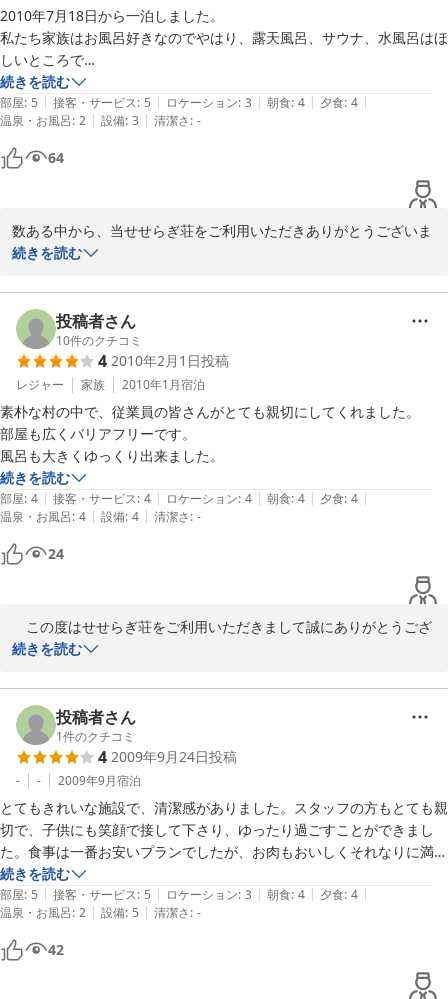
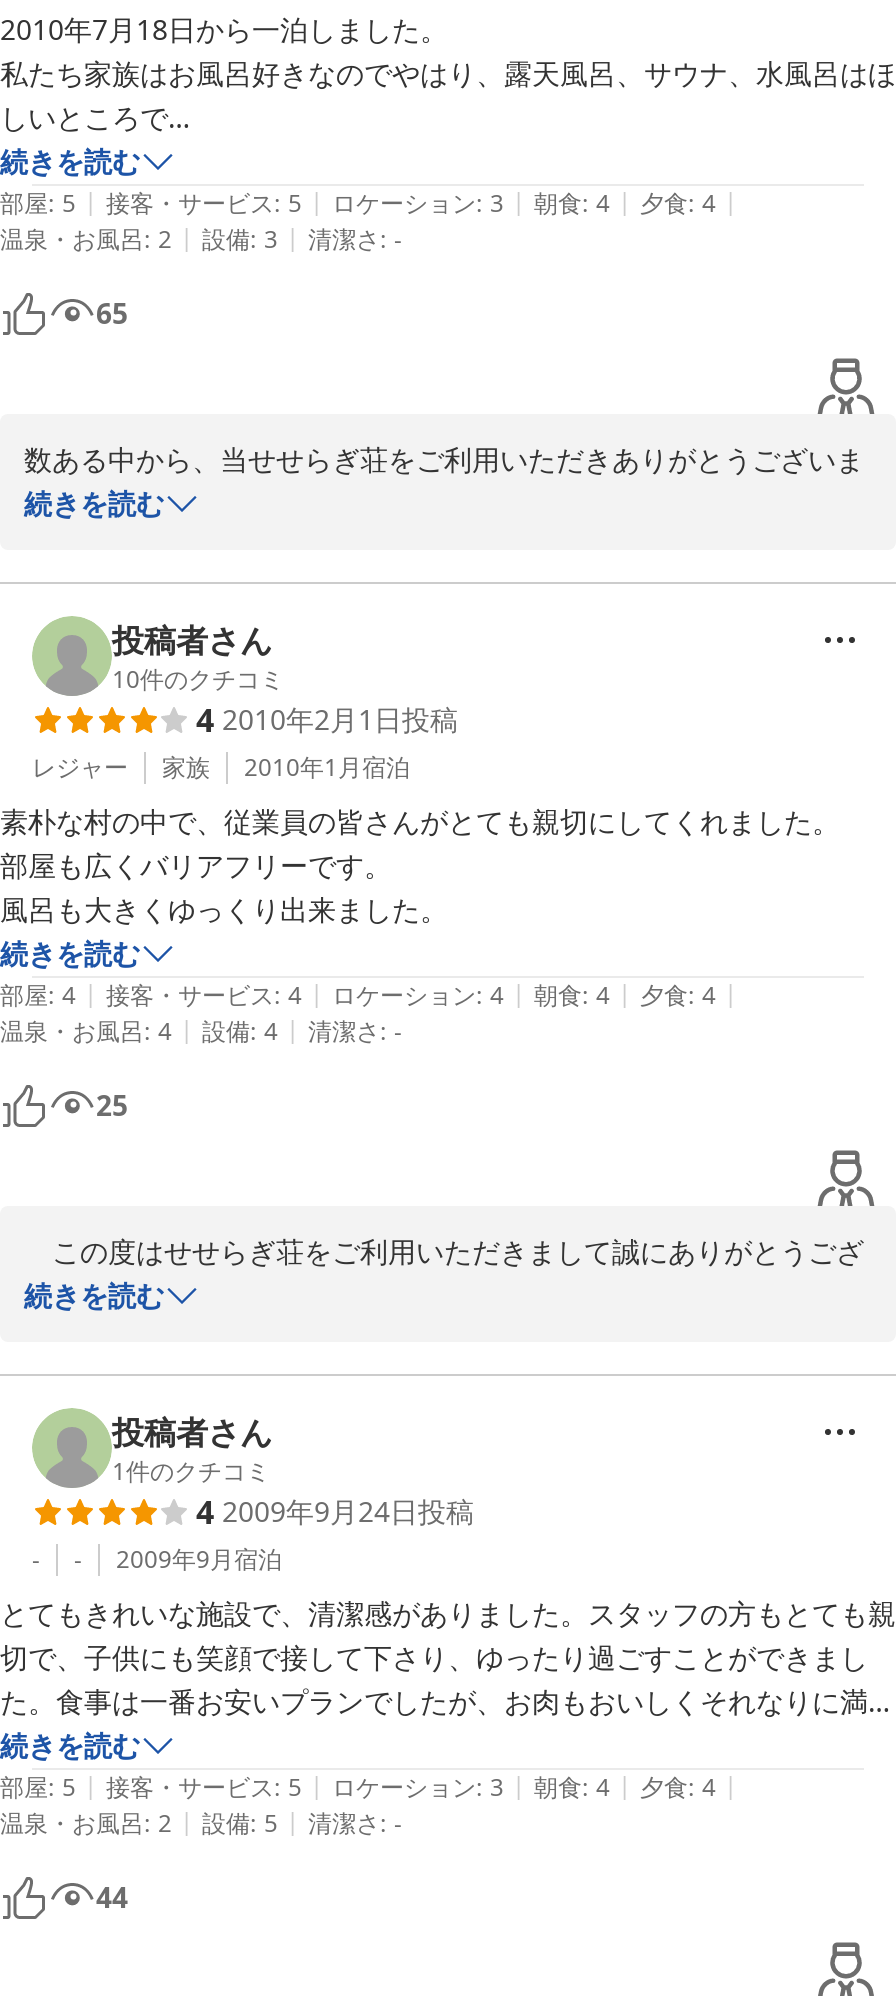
[48,148,64,167] 64 -> [96,294,128,332] 65
[48,544,64,563] 24 -> [96,1086,128,1124] 25
[48,940,64,959] 42 -> [96,1878,128,1916] 44

